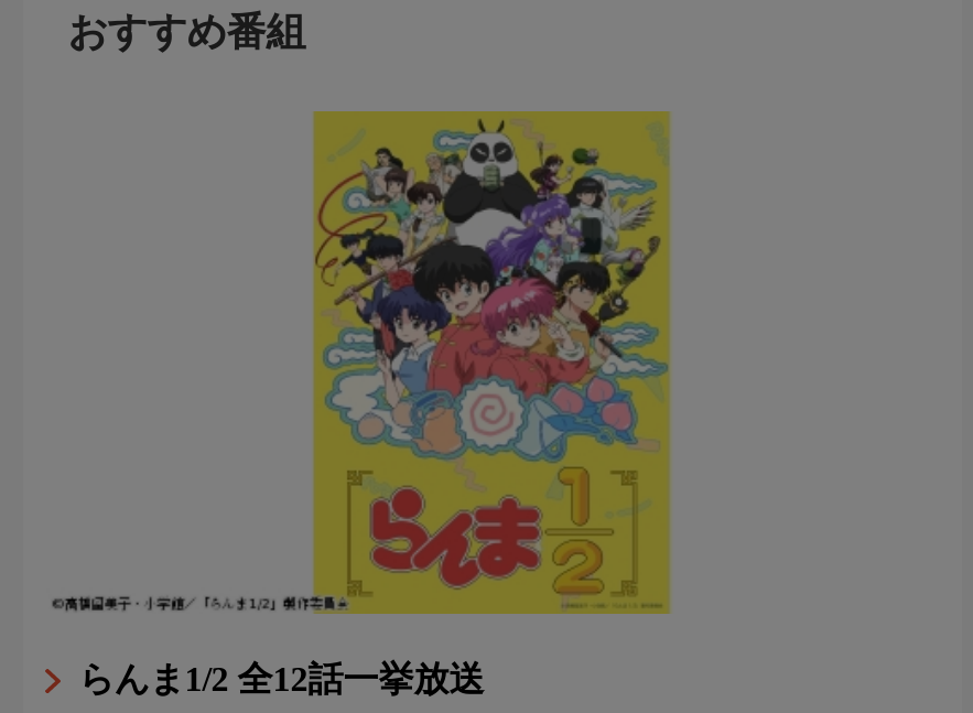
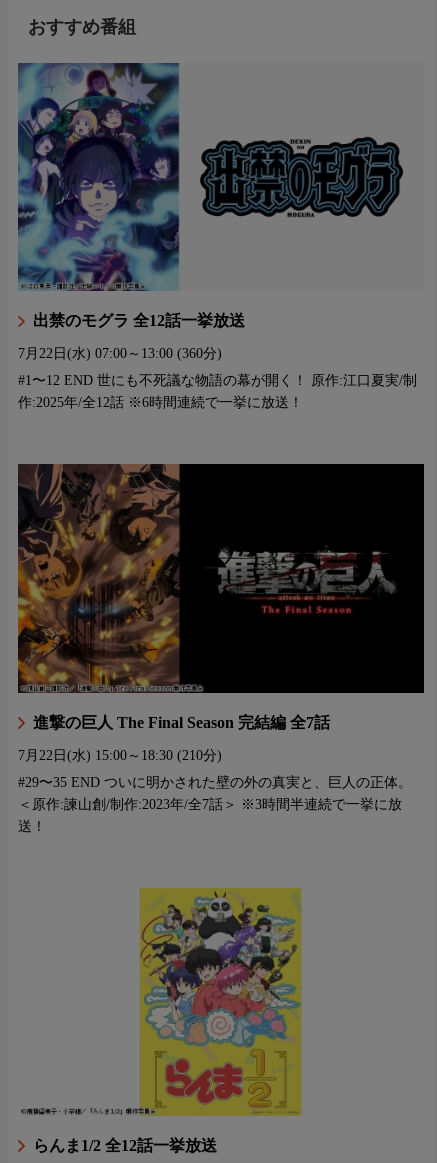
none -> [17,62,417,410] [image] | 出禁のモグラ 全12話一挙放送 | 7月22日(水) 07:00～13:00 (360分) | #1〜12 END 世にも不死議な物語の幕が開く！ 原作:江口夏実/制 | 作:2025年/全12話 ※6時間連続で一挙に放送！
none -> [17,463,425,834] [image] | 進撃の巨人 The Final Season 完結編 全7話 | 7月22日(水) 15:00～18:30 (210分) | #29〜35 END ついに明かされた壁の外の真実と、巨人の正体。 | ＜原作:諫山創/制作:2023年/全7話＞ ※3時間半連続で一挙に放 | 送！
none -> [199,136,404,218] [image]

